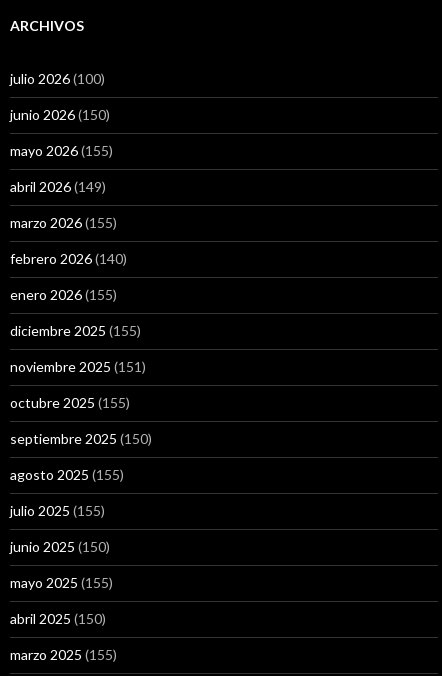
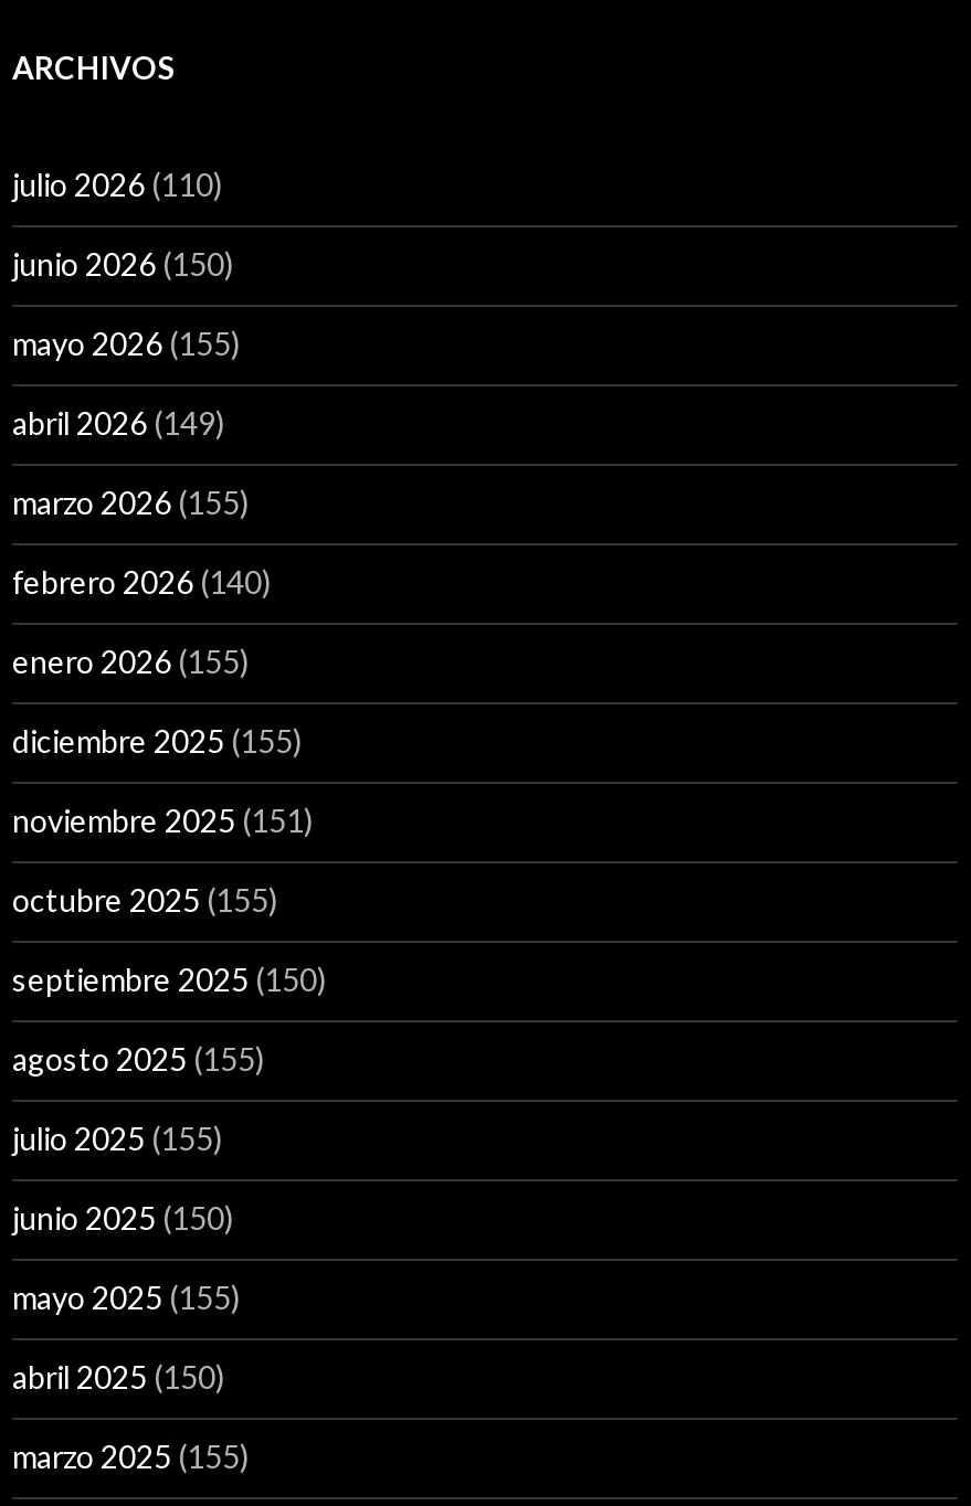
[10,70,105,87] julio 2026 (100) -> [12,166,222,203] julio 2026 (110)

